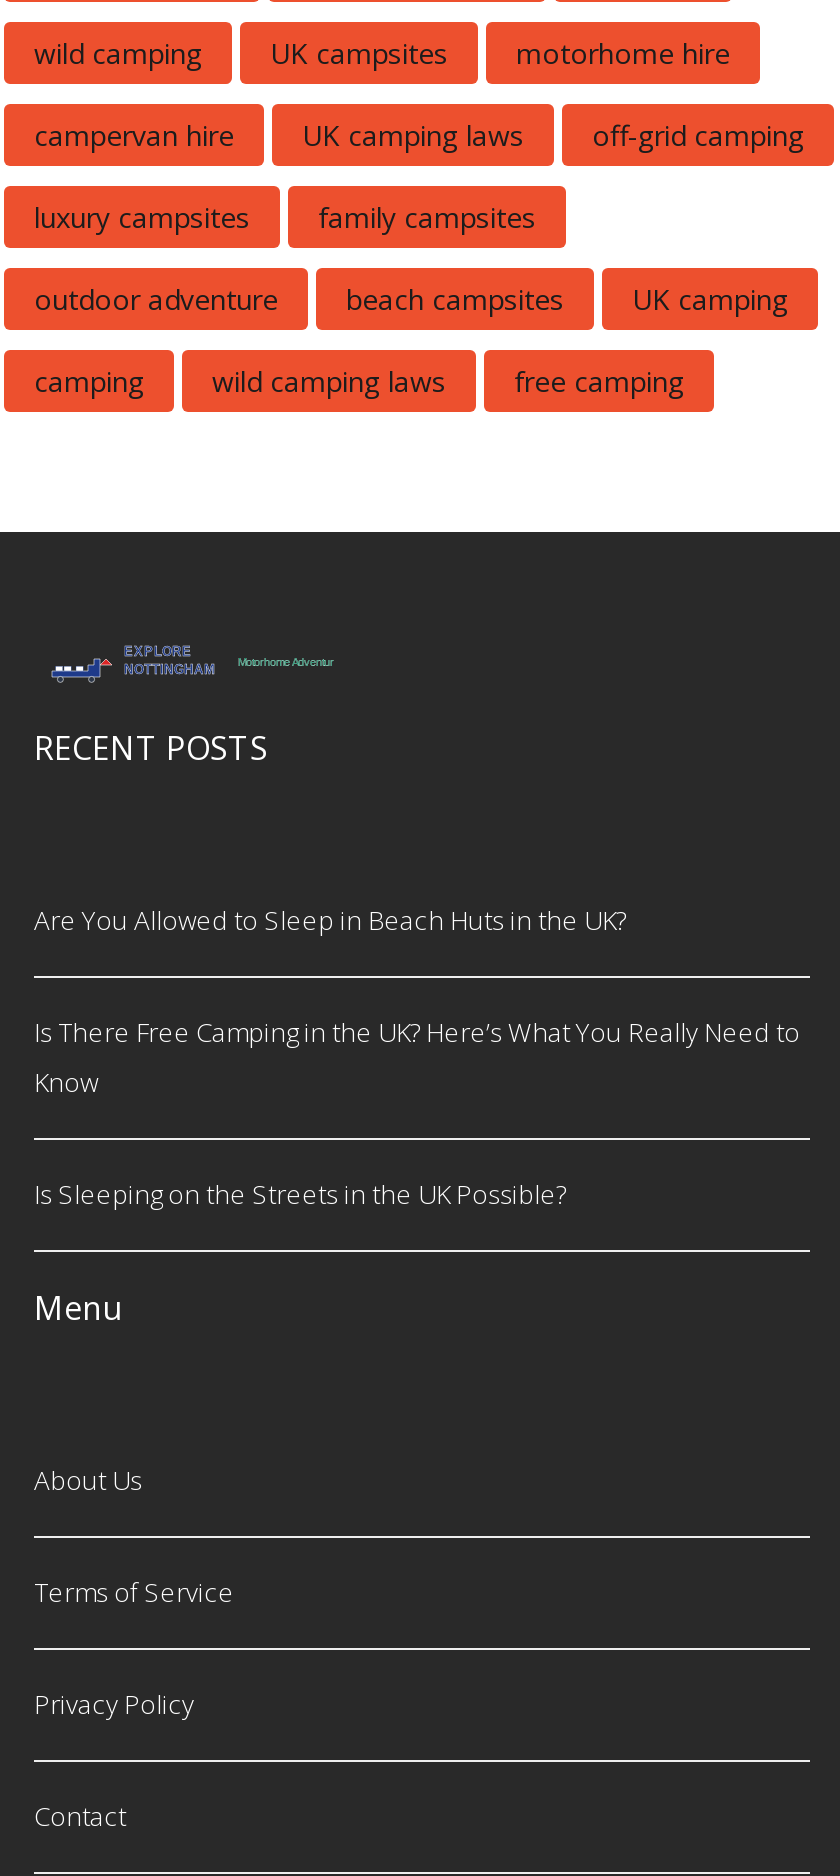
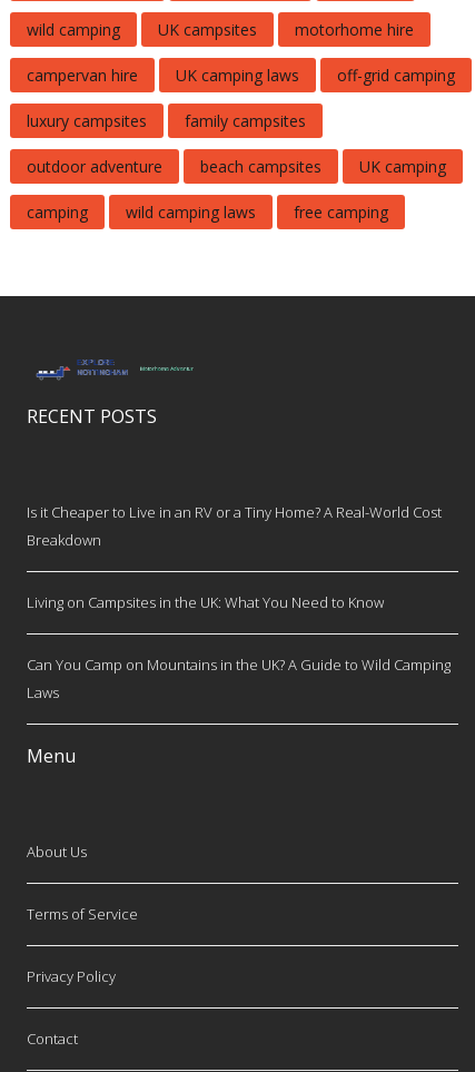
[34,902,626,938] Are You Allowed to Sleep in Beach Huts in the UK? -> [27,502,442,550] Is it Cheaper to Live in an RV or a Tiny Home? A Real-World Cost | Breakdown
[34,1014,800,1100] Is There Free Camping in the UK? Here’s What You Really Need to | Know -> [27,592,384,612] Living on Campsites in the UK: What You Need to Know
[34,1176,566,1212] Is Sleeping on the Streets in the UK Possible? -> [27,655,451,703] Can You Camp on Mountains in the UK? A Guide to Wild Camping | Laws

